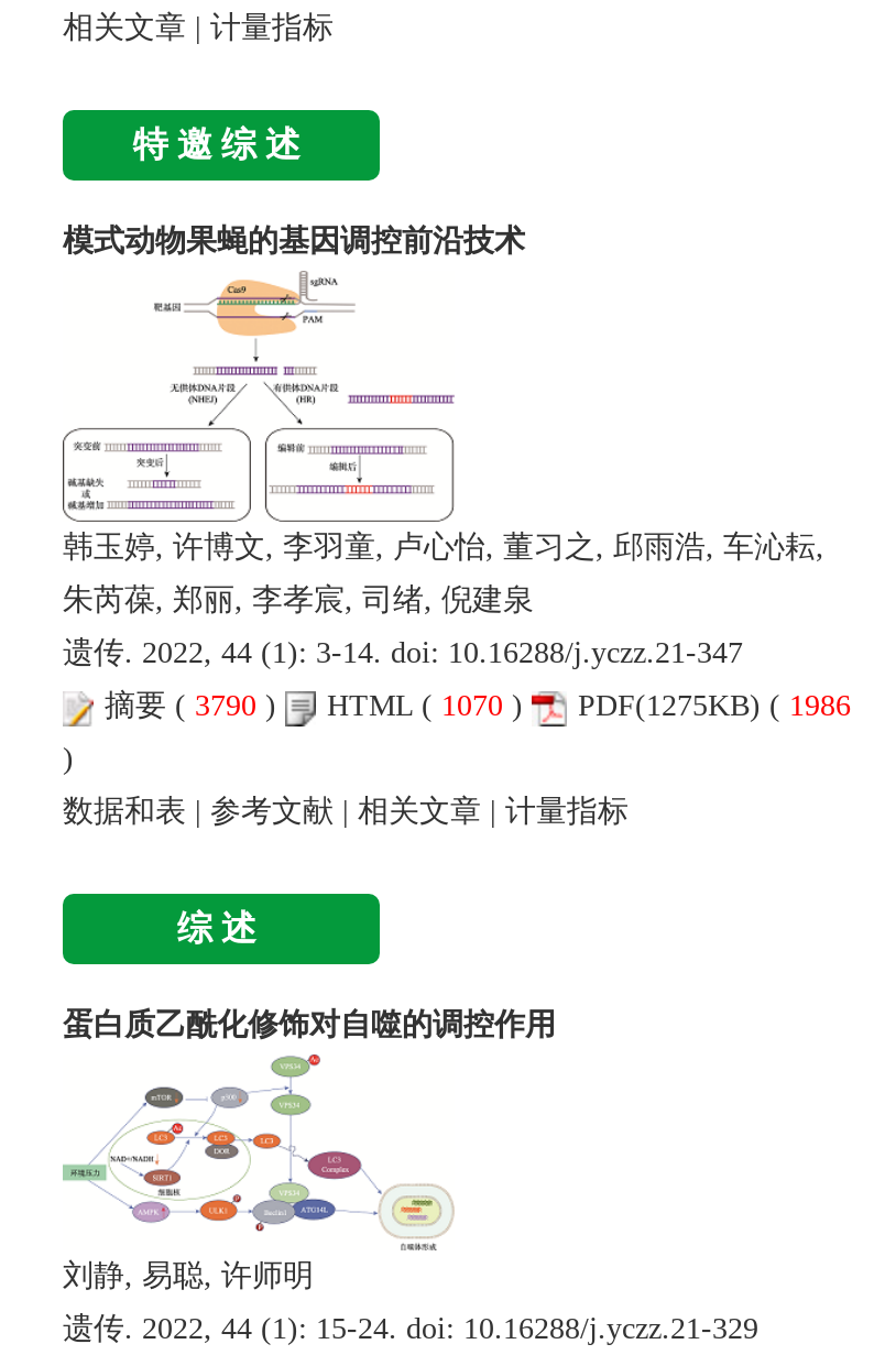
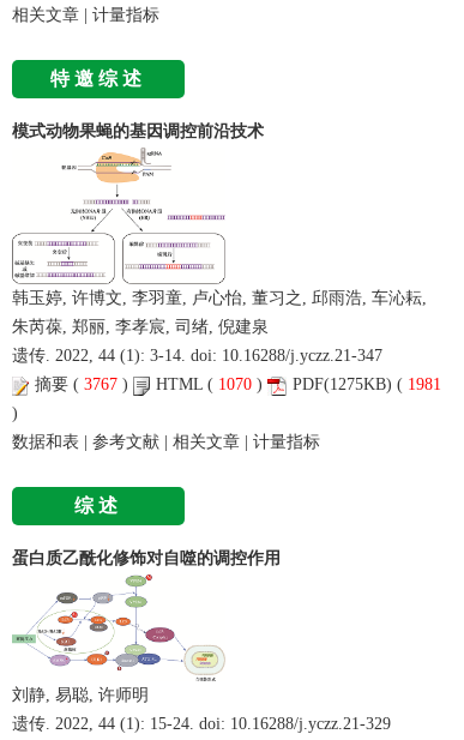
[105,689,285,723] 摘要(3790) -> [35,376,133,394] 摘要(3767)
[578,689,851,723] PDF(1275KB) (1986 -> [293,376,441,394] PDF(1275KB) (1981

